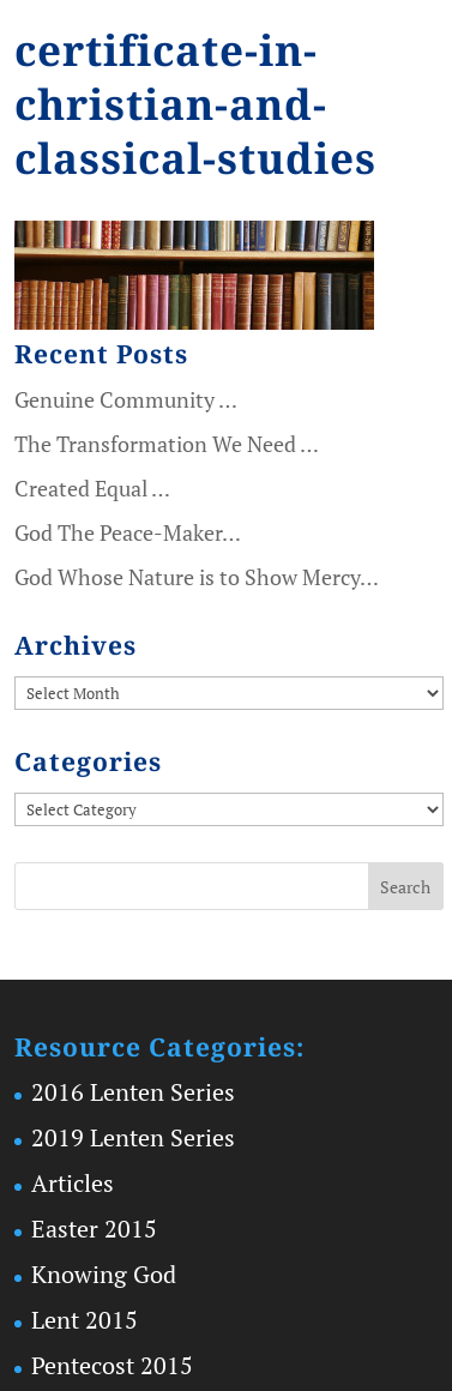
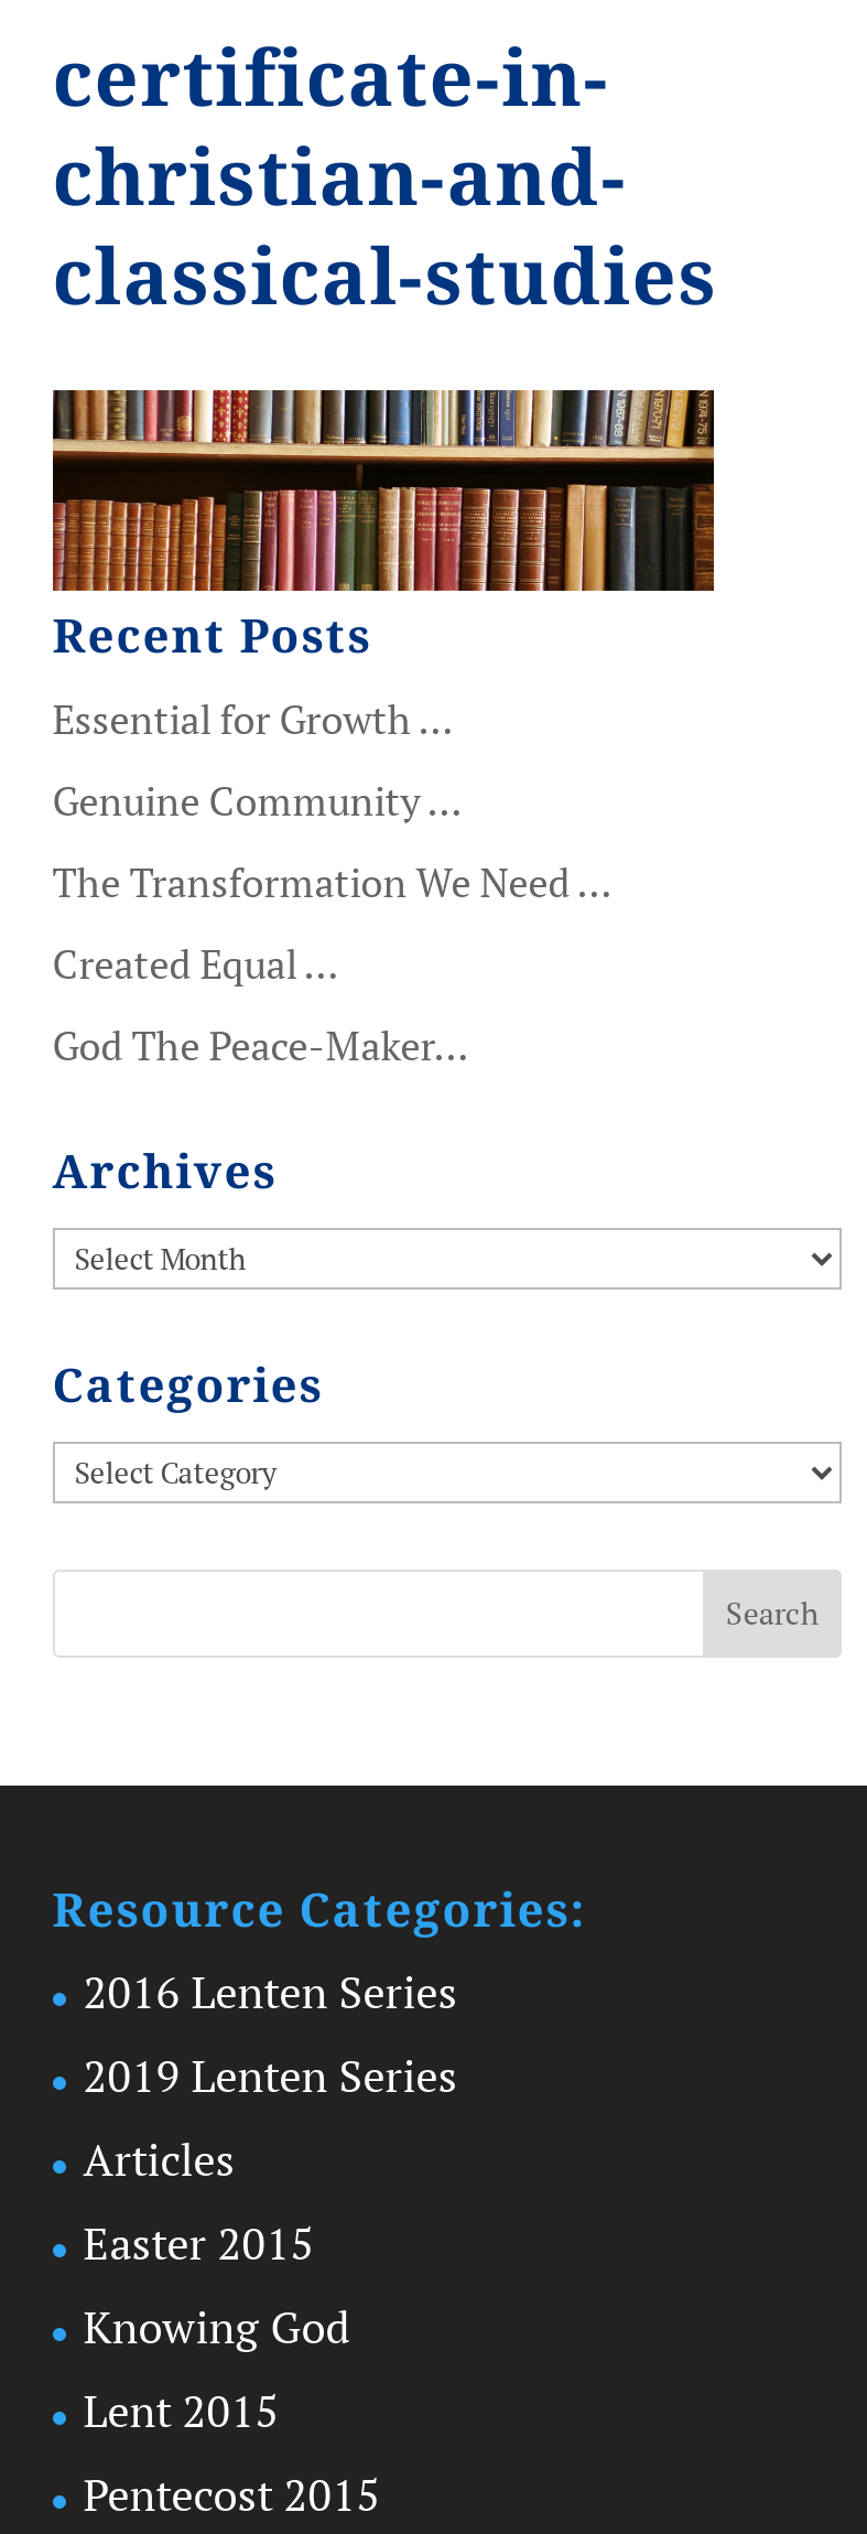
none -> [52,691,453,744] Essential for Growth …
moved [14,385,319,547] -> [52,773,612,1070]: Genuine Community … | The Transformation We Need … | Created Equal … | God The Peace-Maker…
[14,562,379,591] God Whose Nature is to Show Mercy… -> none

